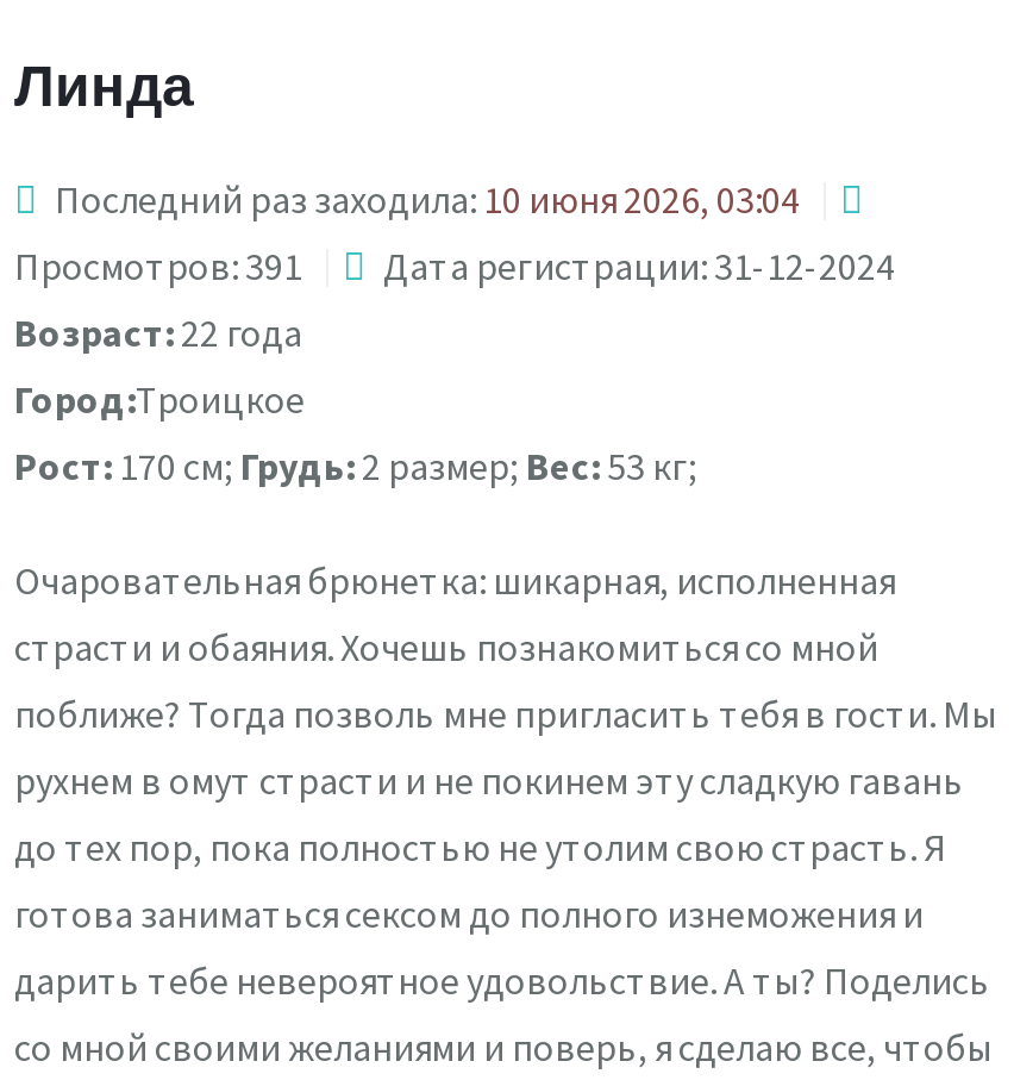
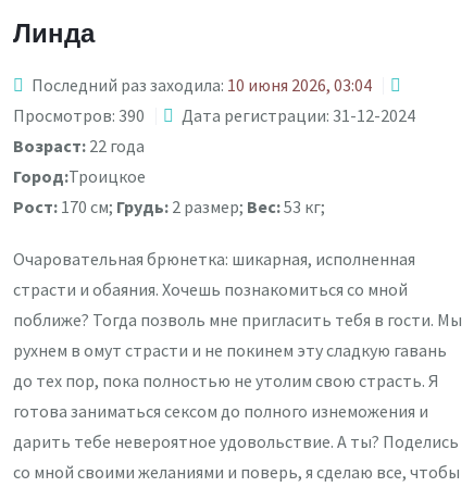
[14,241,895,289] Просмотров: 391 Дата регистрации: 31-12-2024 -> [13,104,415,126] Просмотров: 390 Дата регистрации: 31-12-2024

